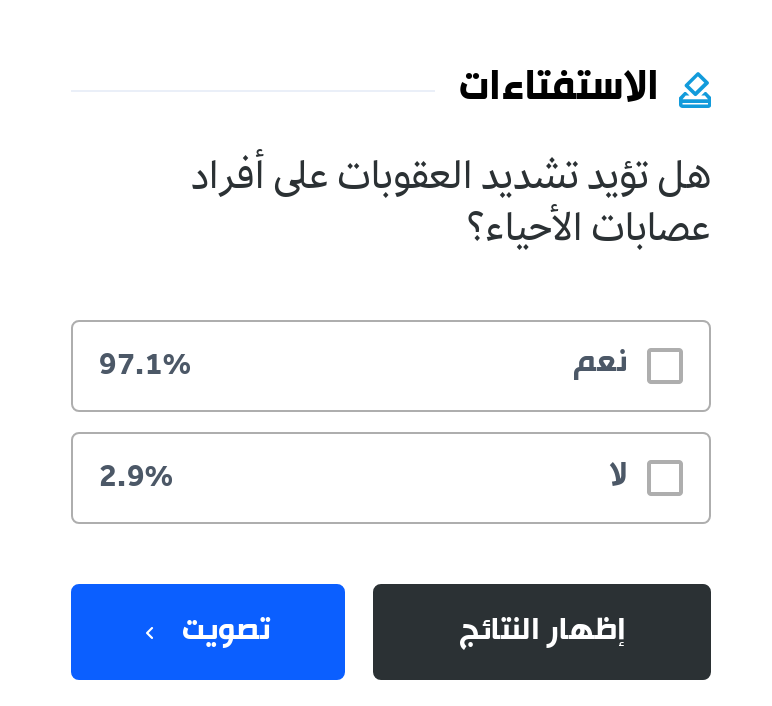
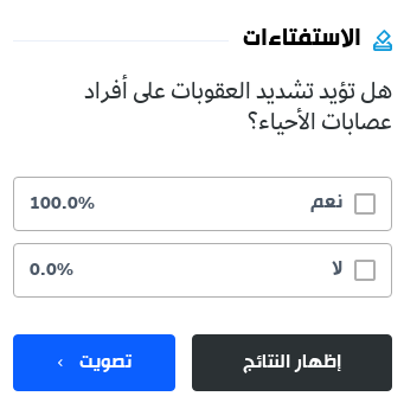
[99,341,191,389] 97.1% -> [30,190,95,218] 100.0%
[99,453,173,501] 2.9% -> [30,256,73,284] 0.0%

